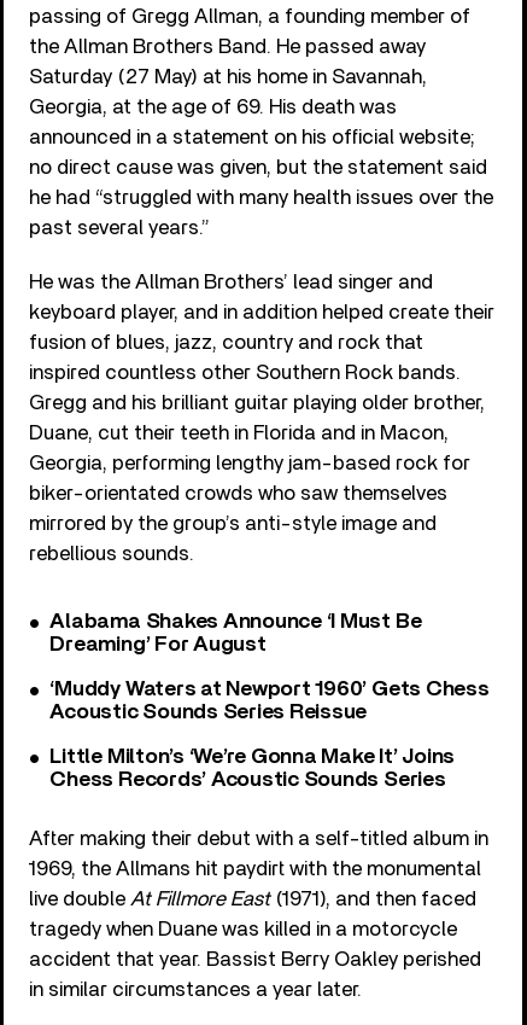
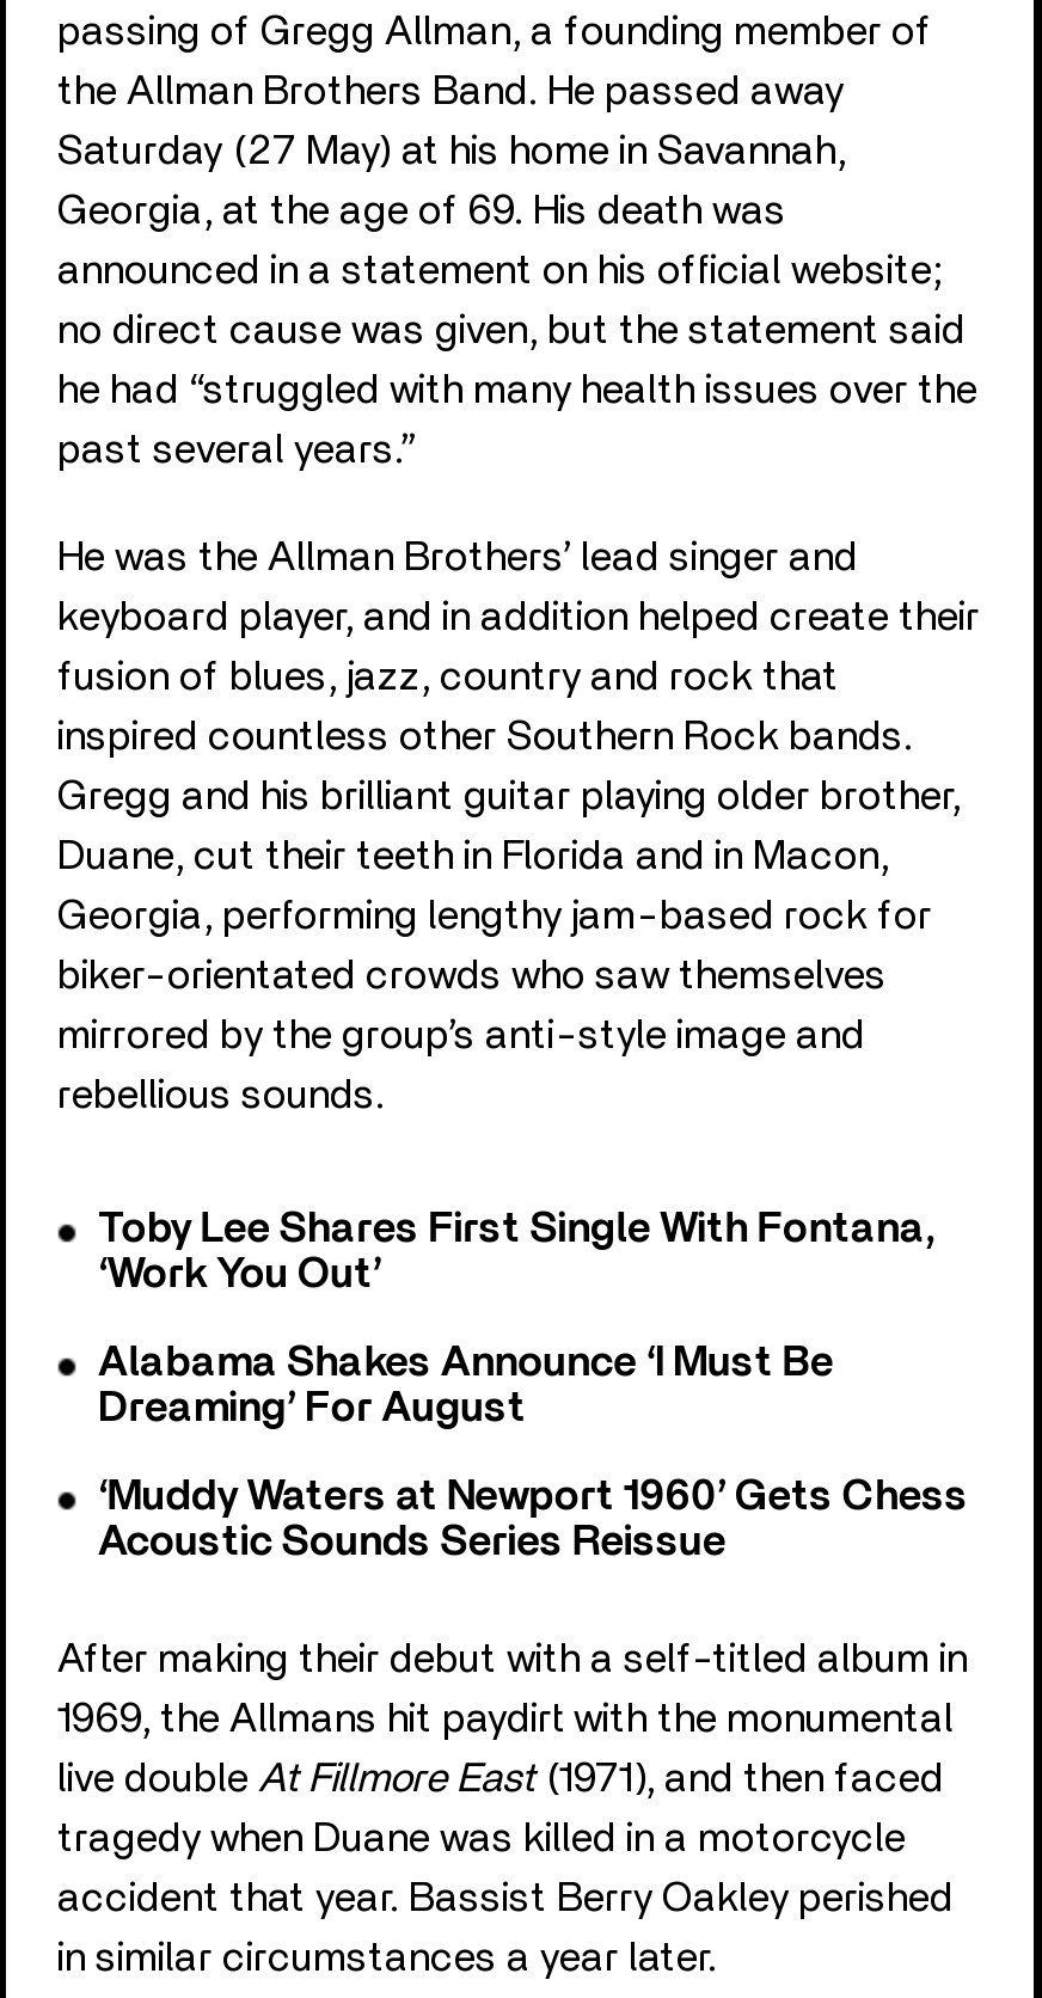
none -> [98,1208,934,1296] Toby Lee Shares First Single With Fontana, | ‘Work You Out’
moved [50,611,489,723] -> [98,1342,968,1564]: Alabama Shakes Announce ‘I Must Be | Dreaming’ For August | ‘Muddy Waters at Newport 1960’ Gets Chess | Acoustic Sounds Series Reissue
[50,746,455,791] Little Milton’s ‘We’re Gonna Make It’ Joins | Chess Records’ Acoustic Sounds Series -> none

